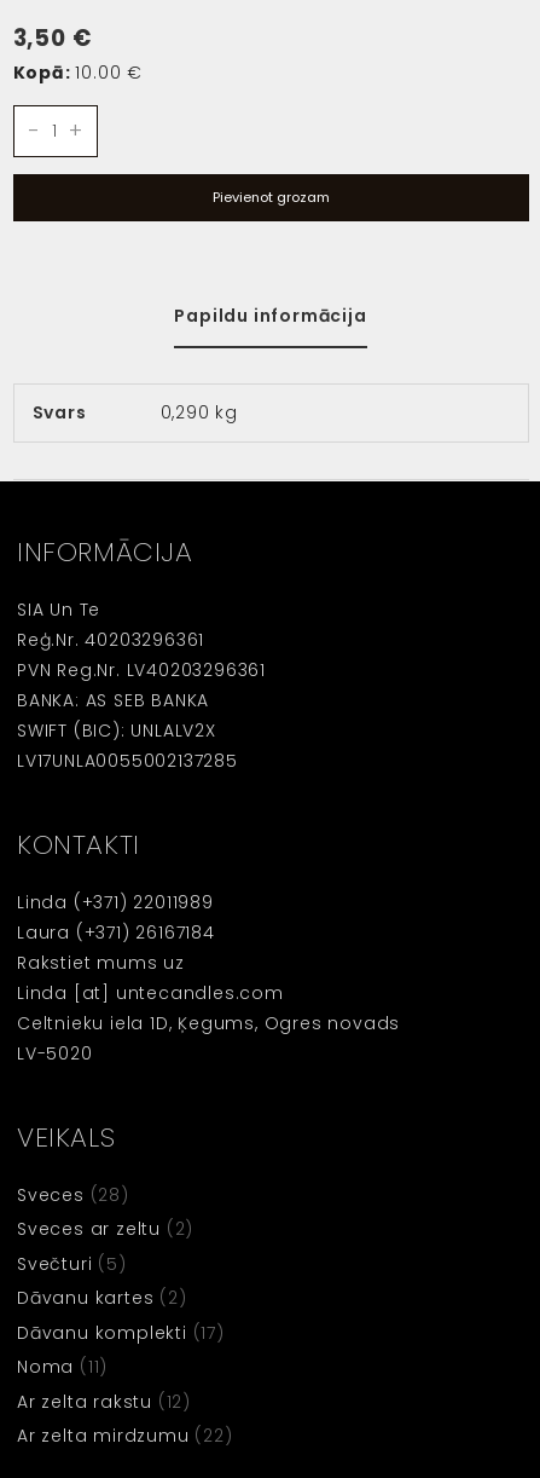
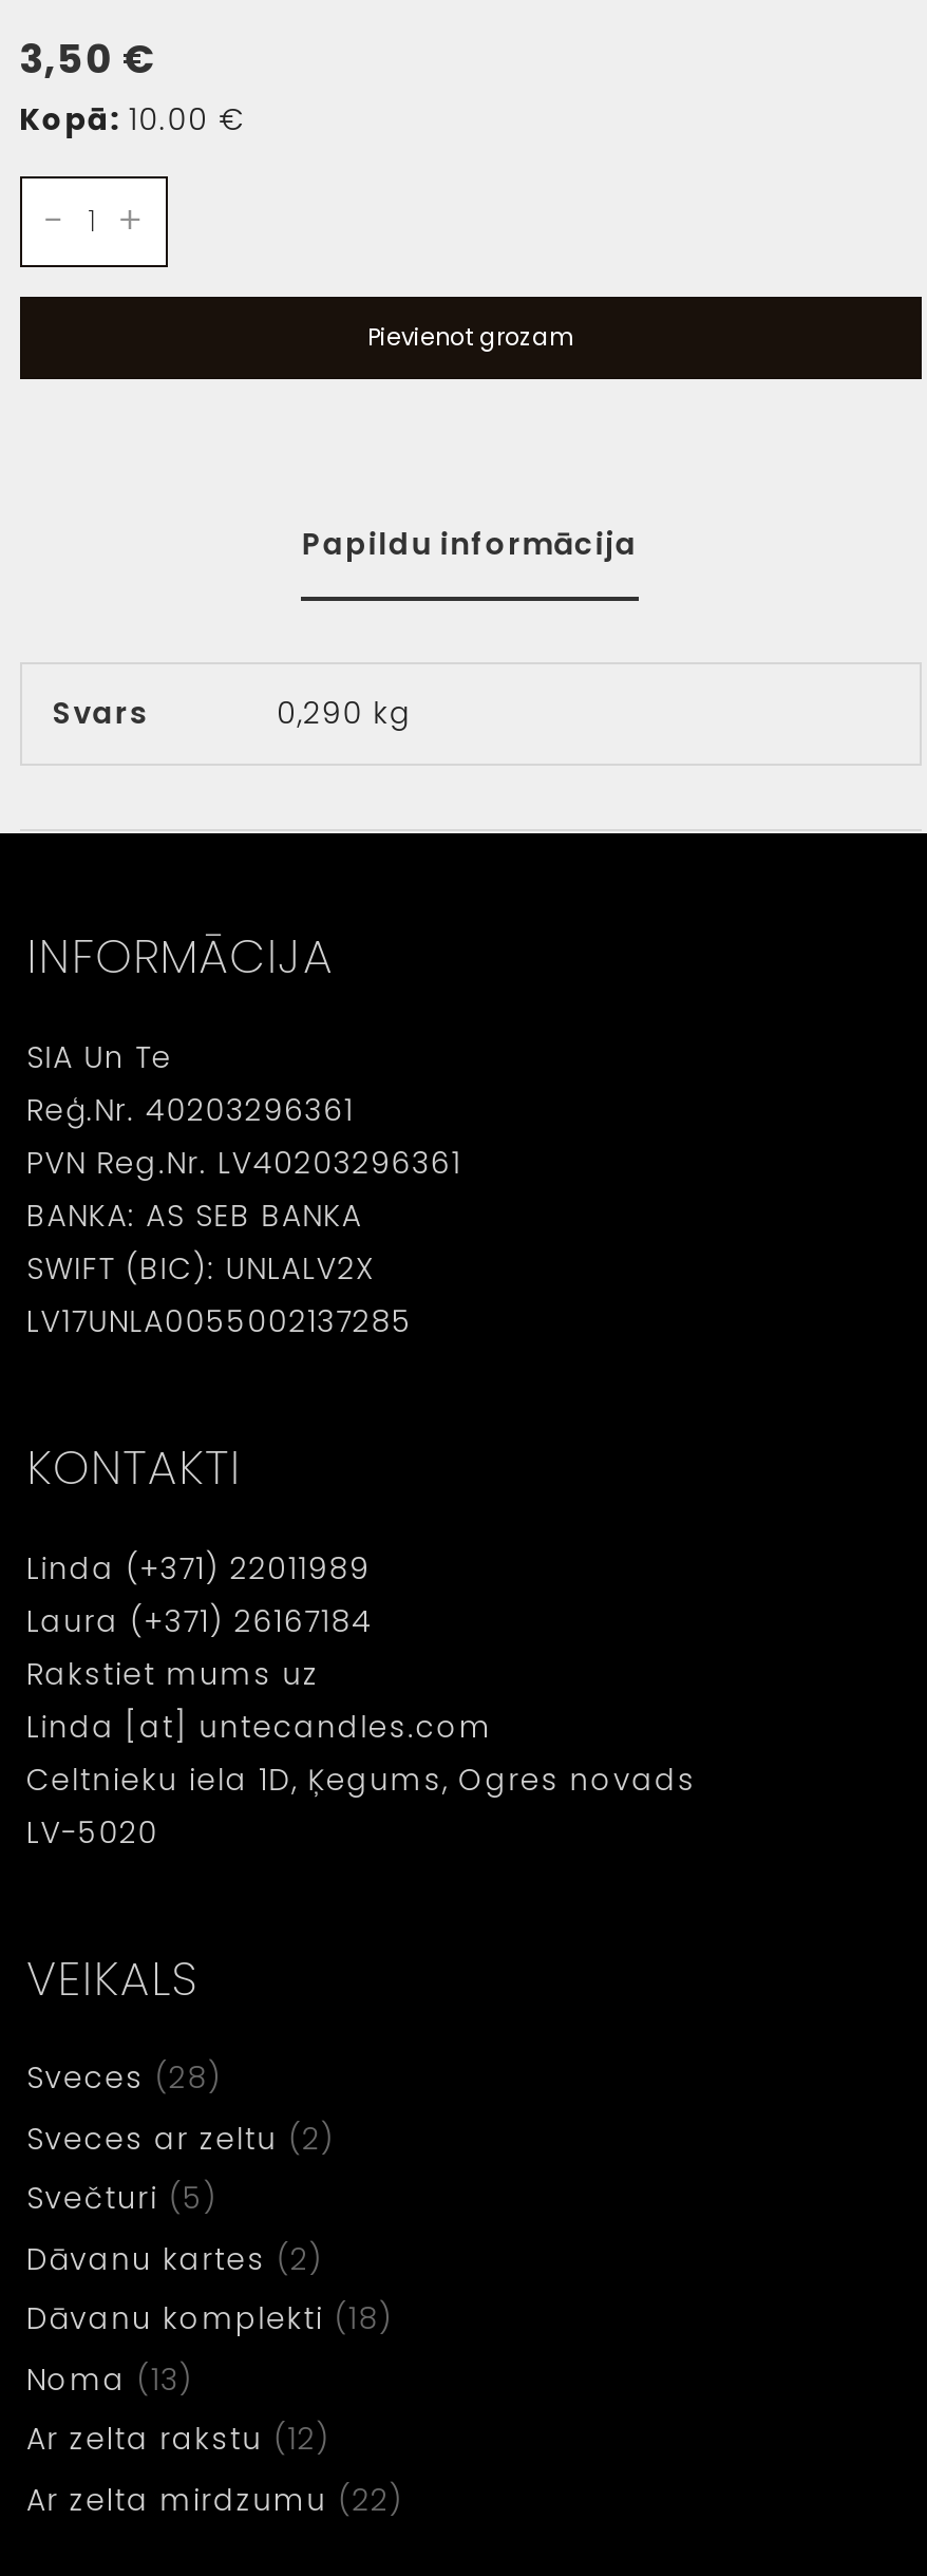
[17,1320,224,1344] Dāvanu komplekti (17) -> [26,2297,393,2340] Dāvanu komplekti (18)
[17,1355,108,1379] Noma (11) -> [26,2358,194,2400] Noma (13)

